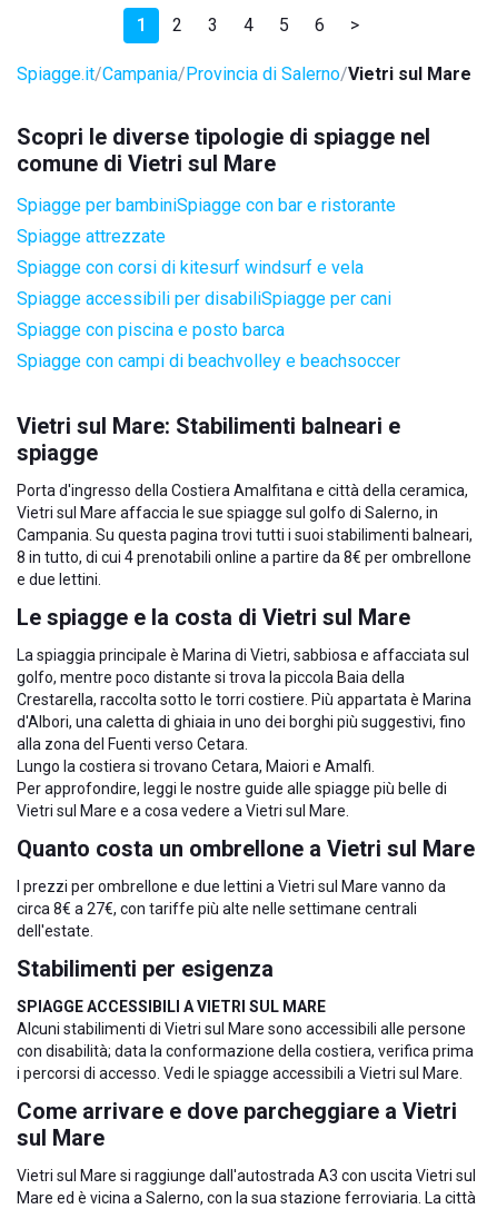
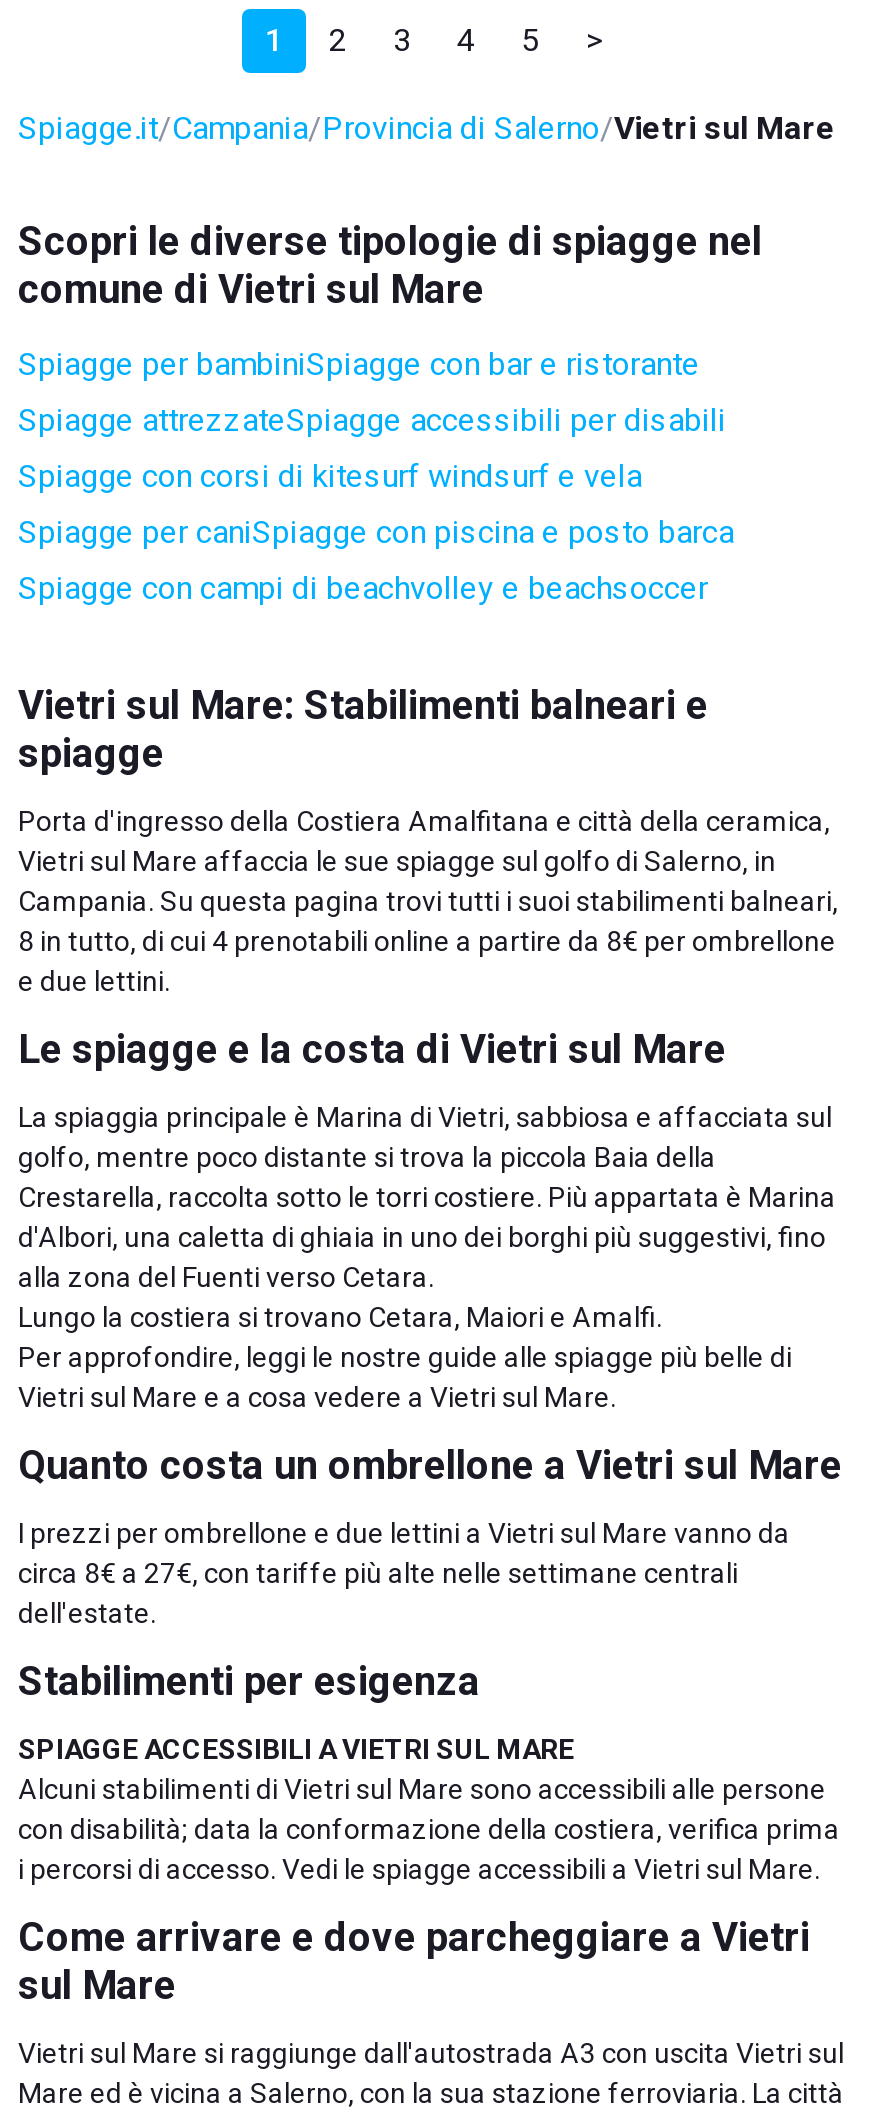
[314,14,324,36] 6 -> none
[17,226,166,247] Spiagge attrezzate -> [18,401,726,439] Spiagge attrezzateSpiagge accessibili per disabili
[17,288,391,340] Spiagge accessibili per disabiliSpiagge per cani | Spiagge con piscina e posto barca -> [18,513,734,551] Spiagge per caniSpiagge con piscina e posto barca

